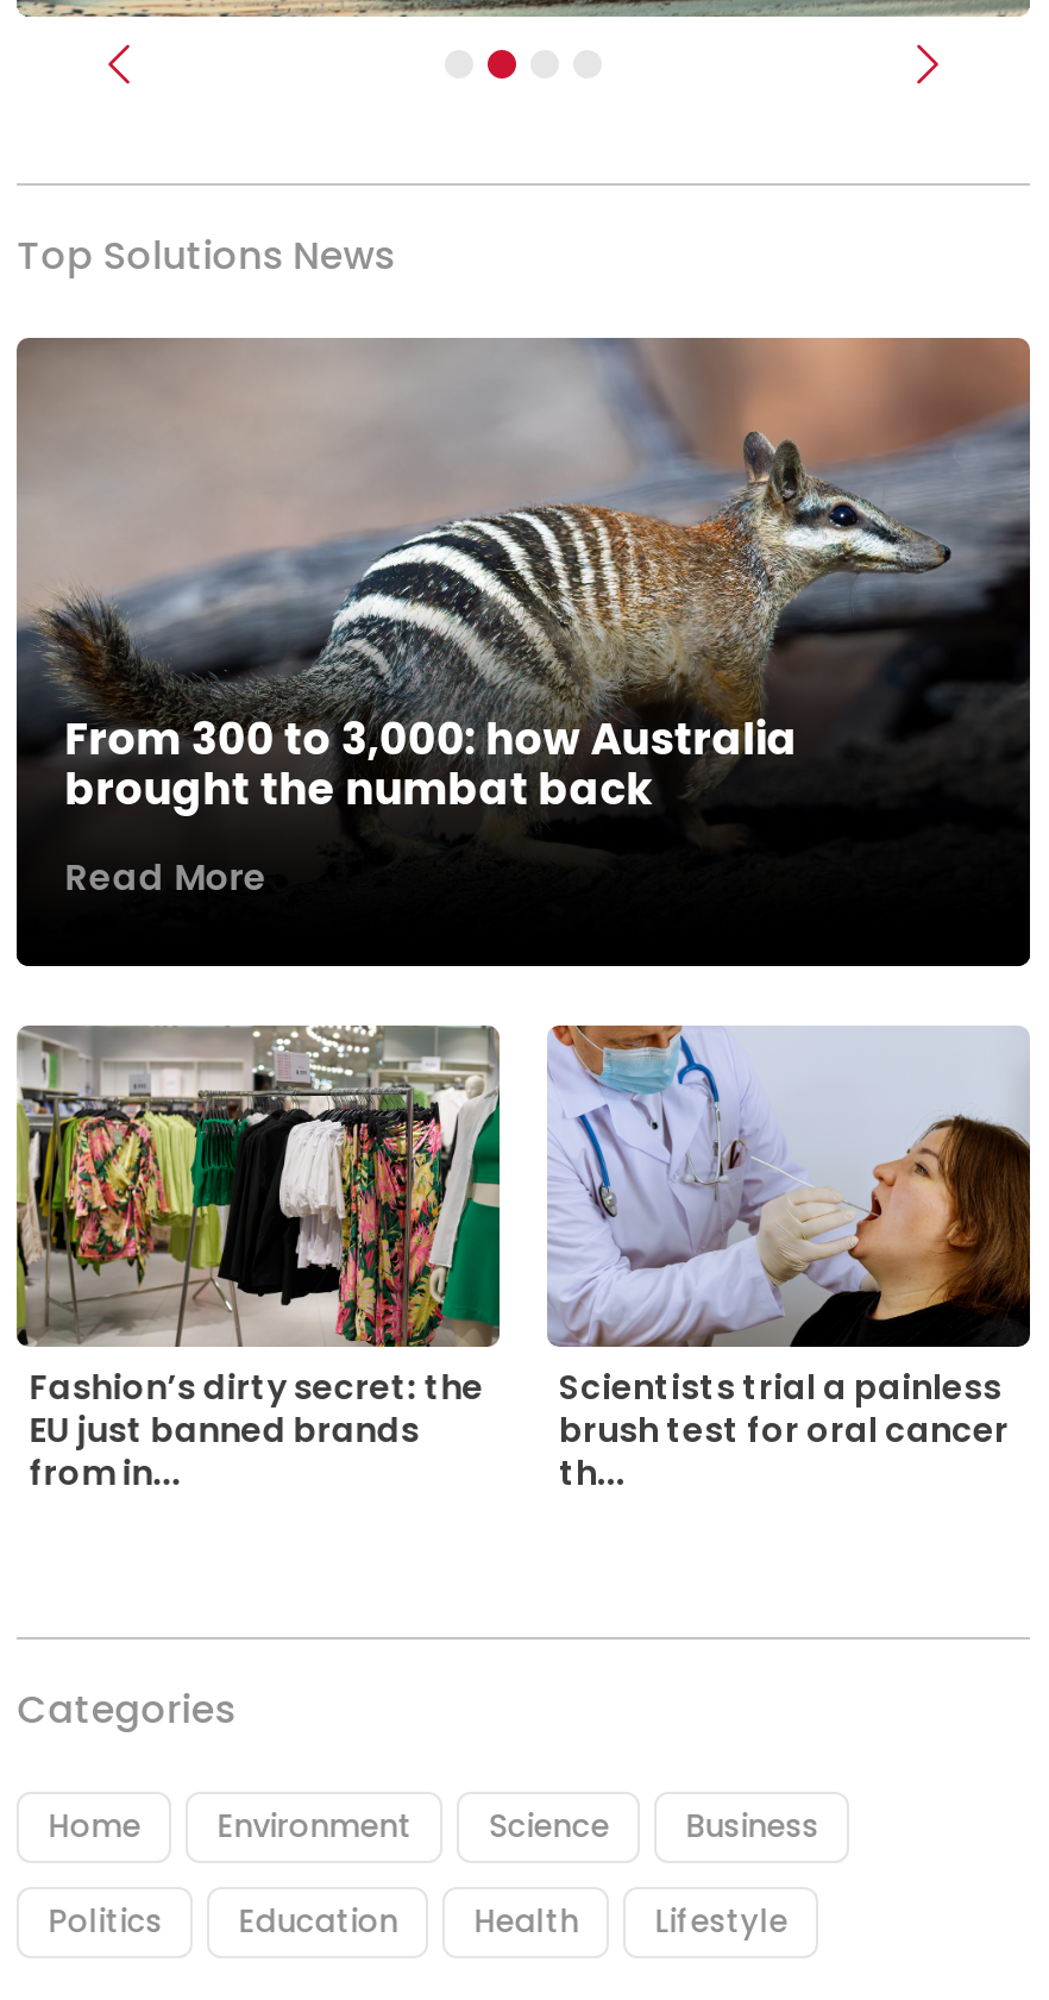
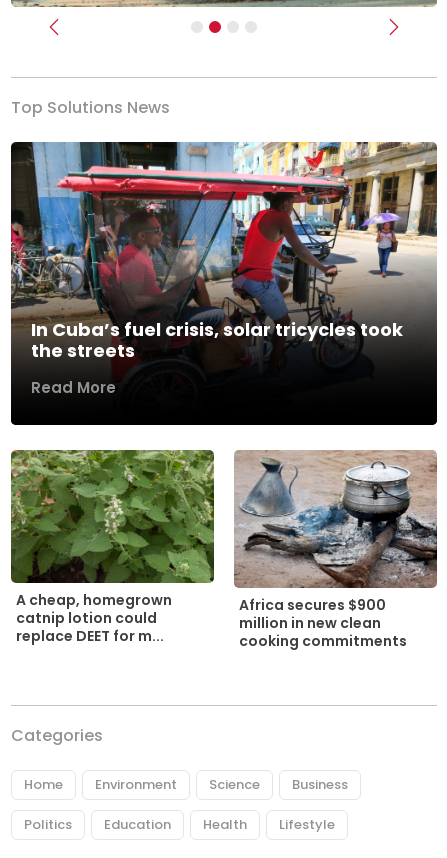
[17,336,1032,818] [image] | From 300 to 3,000: how Australia | brought the numbat back -> [10,141,437,363] [image] | In Cuba’s fuel crisis, solar tricycles took | the streets
[17,1026,502,1496] [image] | Fashion’s dirty secret: the | EU just banned brands | from in... -> [11,450,215,646] [image] | A cheap, homegrown | catnip lotion could | replace DEET for m...
[547,1026,1032,1496] [image] | Scientists trial a painless | brush test for oral cancer | th... -> [234,450,438,651] [image] | Africa secures $900 | million in new clean | cooking commitments

